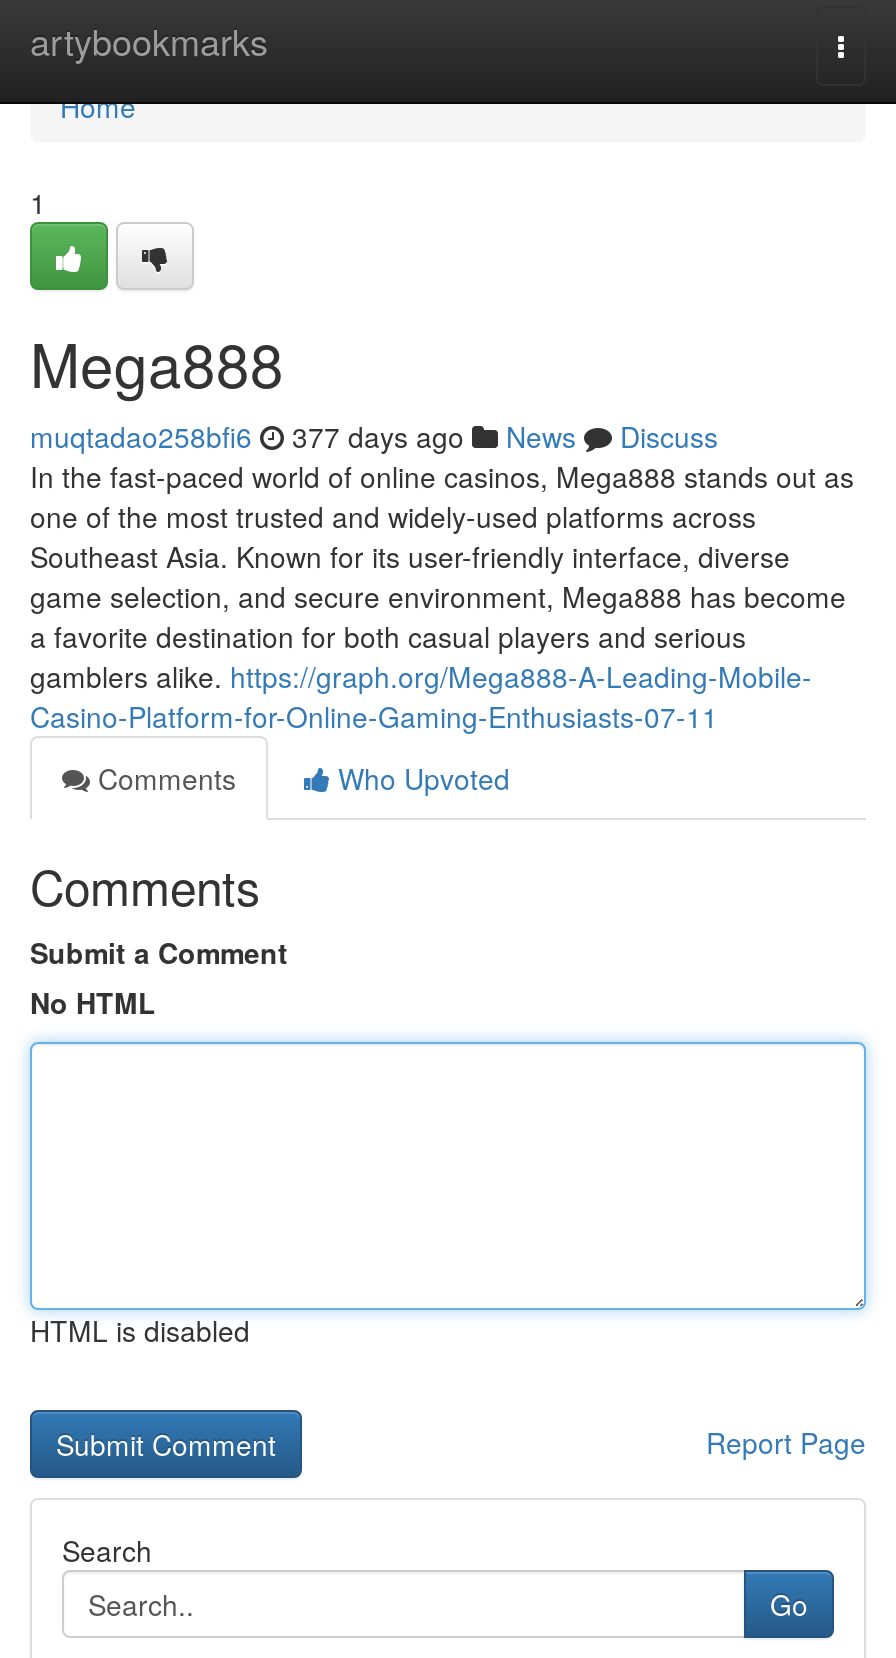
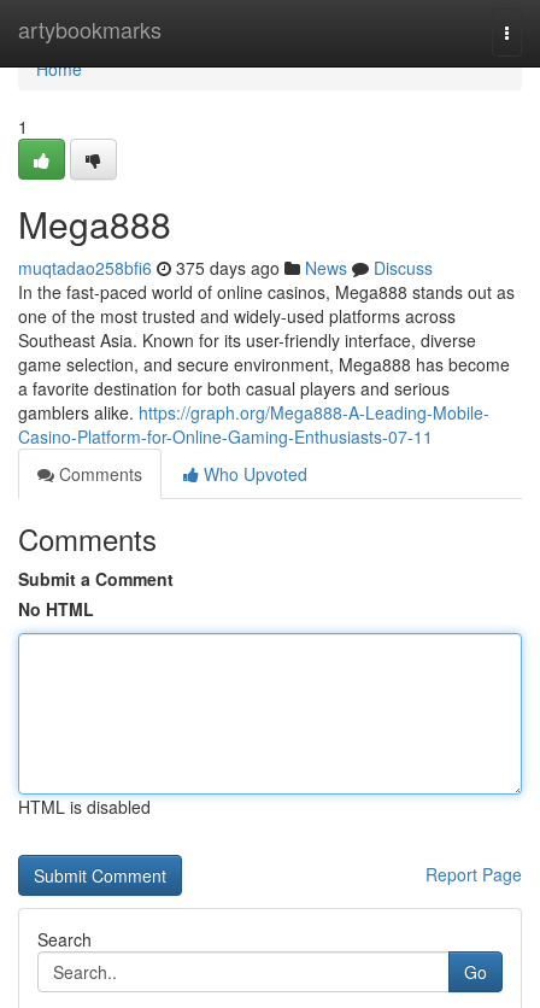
[30,416,718,456] muqtadao258bfi6 377 days ago News Discuss -> [18,256,433,280] muqtadao258bfi6 375 days ago News Discuss

